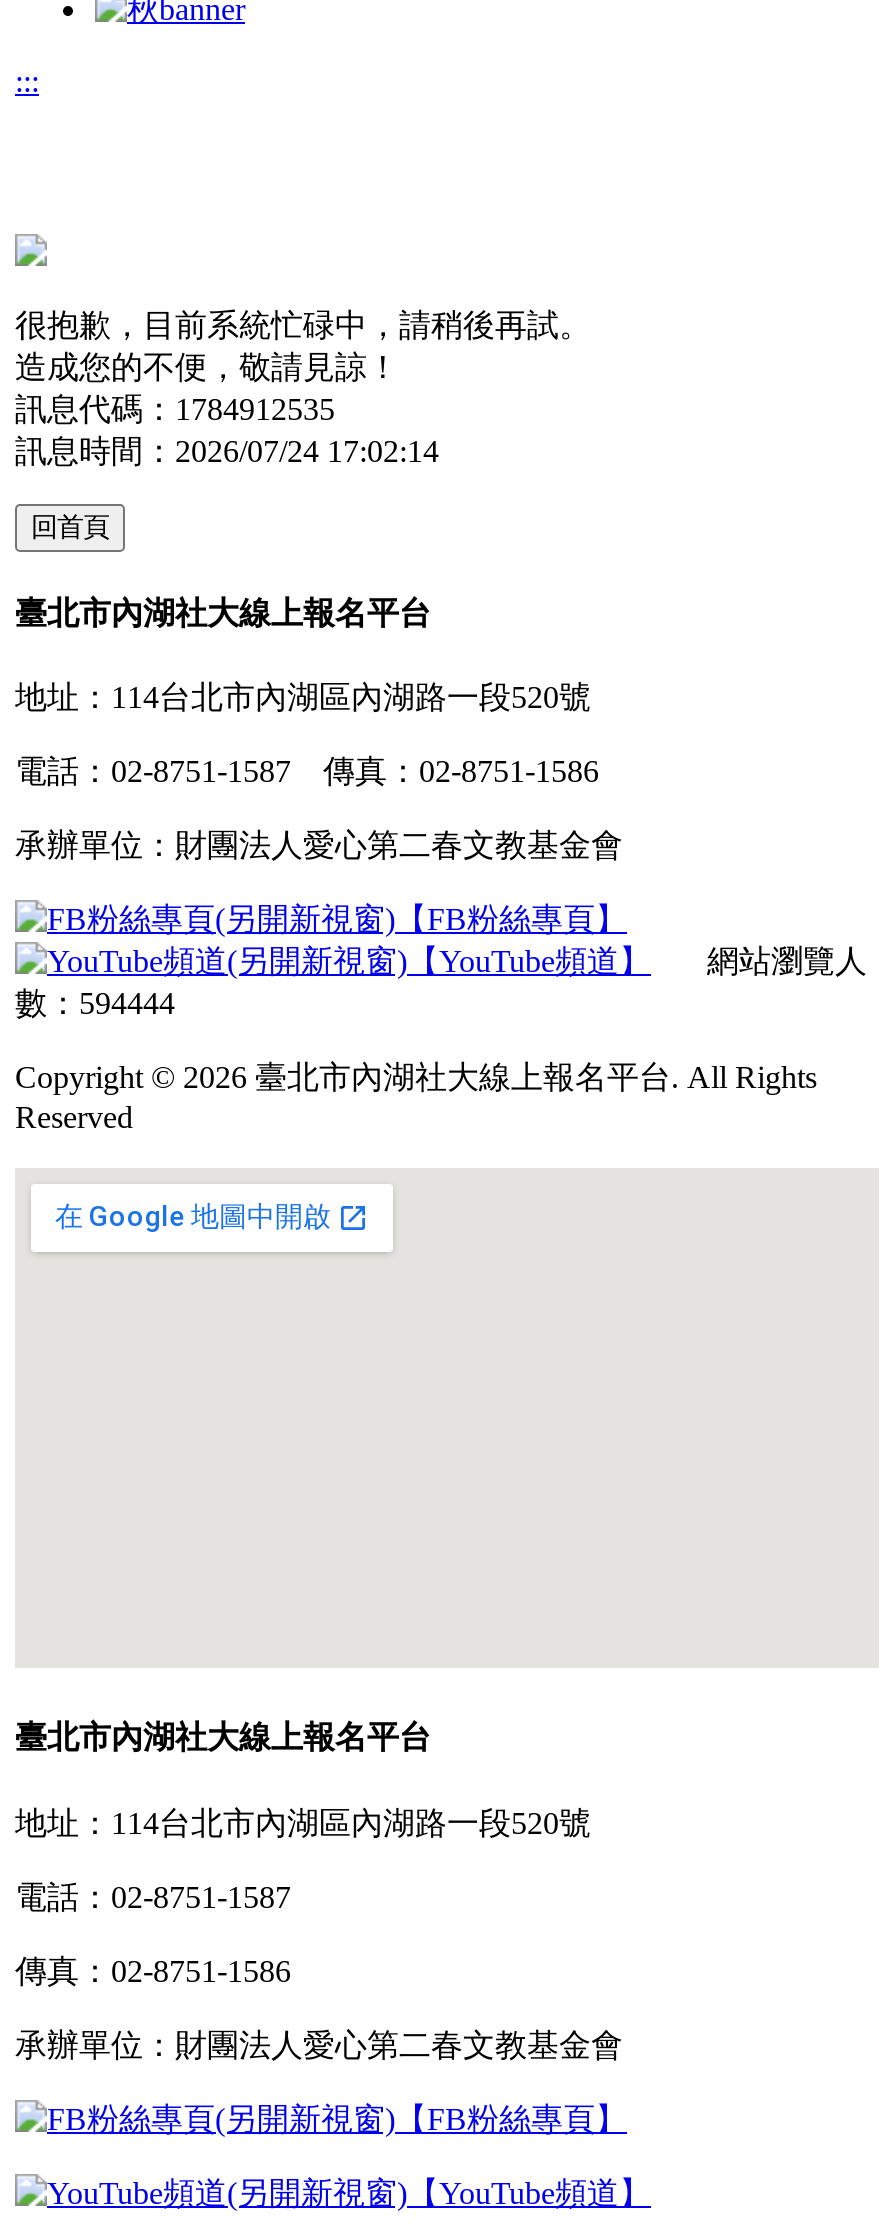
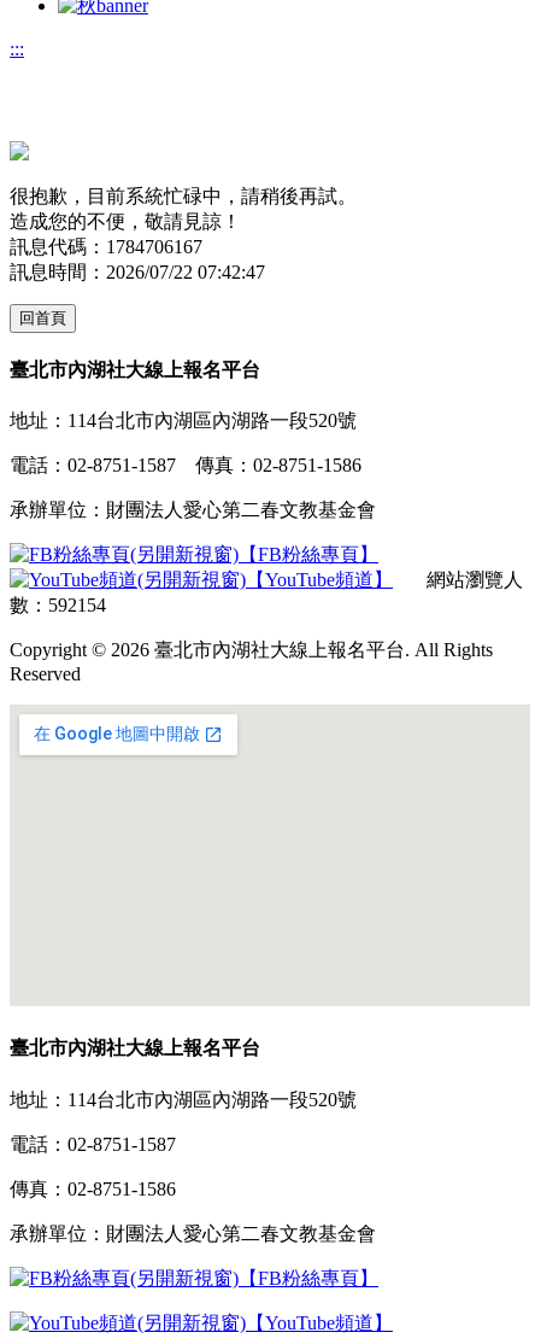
[15,391,335,425] 訊息代碼：1784912535 -> [10,236,202,257] 訊息代碼：1784706167
[15,433,439,467] 訊息時間：2026/07/24 17:02:14 -> [10,261,265,282] 訊息時間：2026/07/22 07:42:47
[15,986,175,1020] 數：594444 -> [10,595,106,616] 數：592154

